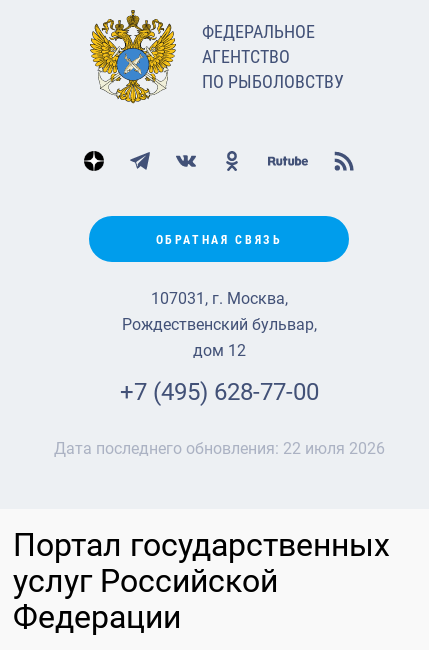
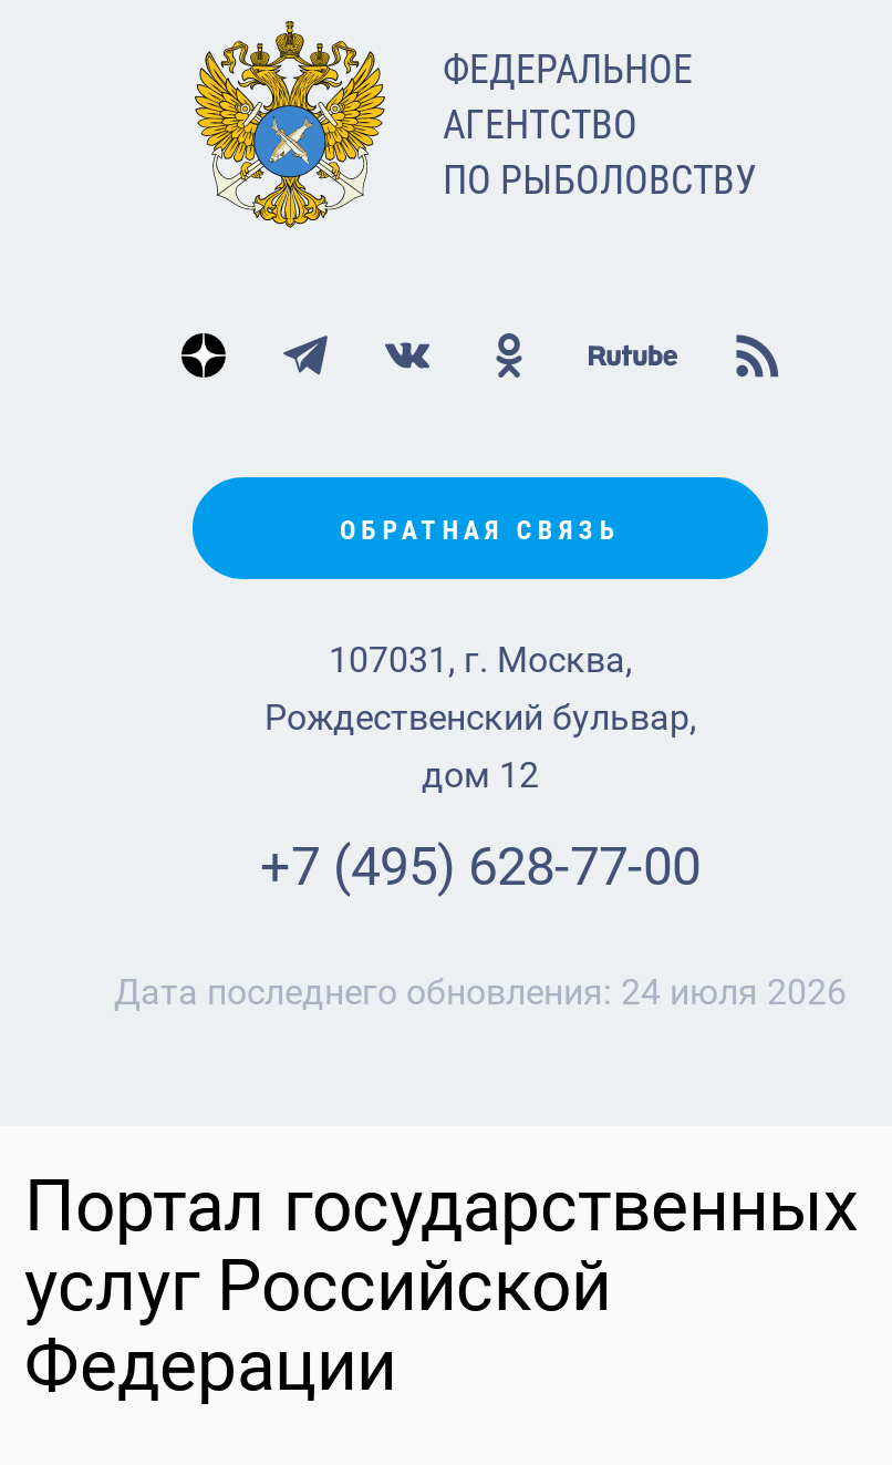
[53,439,384,458] Дата последнего обновления: 22 июля 2026 -> [114,971,847,1013] Дата последнего обновления: 24 июля 2026

